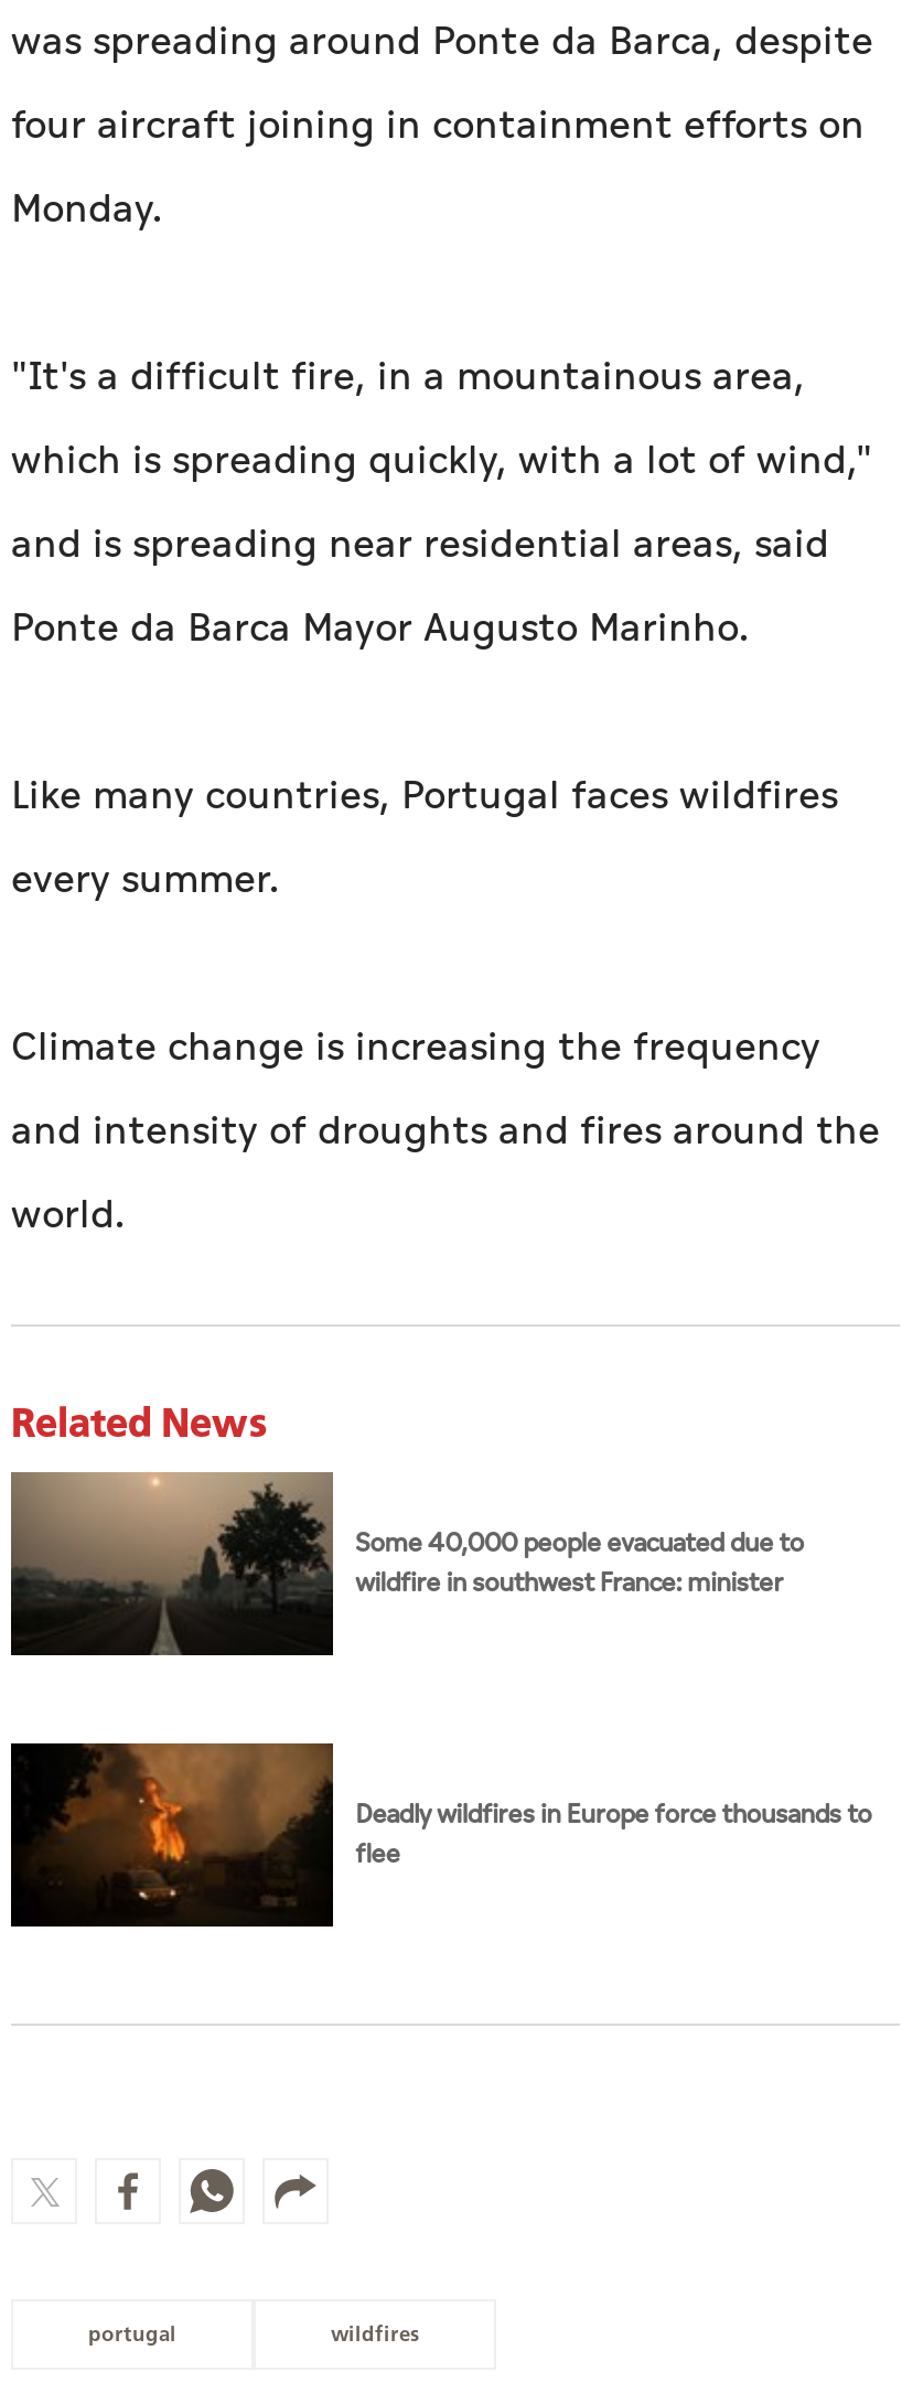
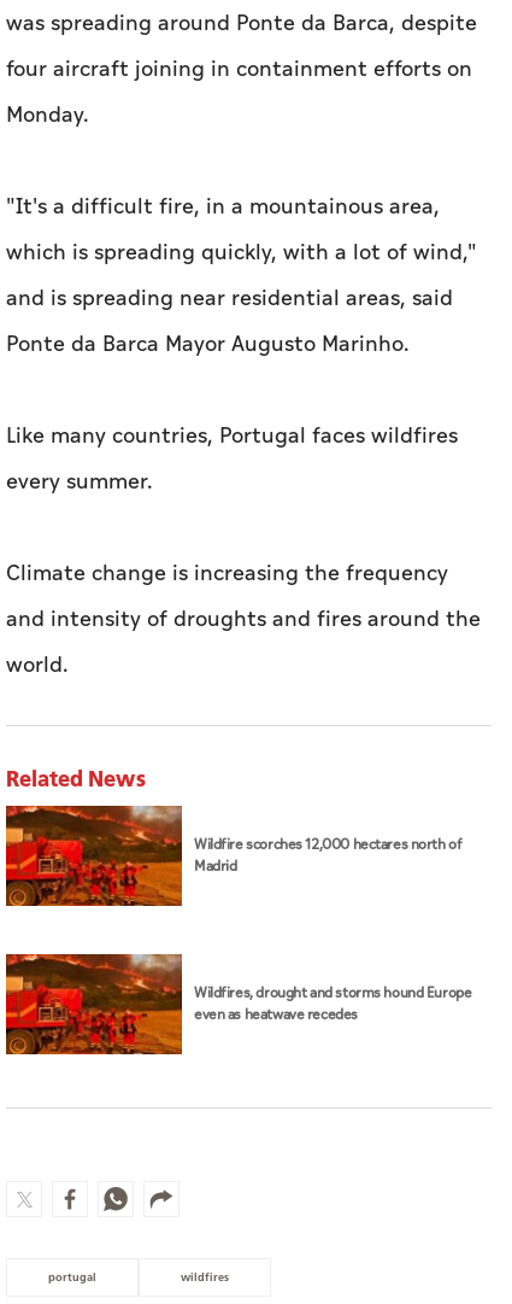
[9,1472,803,1657] [image] | Some 40,000 people evacuated due to | wildfire in southwest France: minister -> [5,805,462,907] [image] | Wildfire scorches 12,000 hectares north of | Madrid
[9,1741,871,1929] [image] | Deadly wildfires in Europe force thousands to | flee -> [5,953,472,1056] [image] | Wildfires, drought and storms hound Europe | even as heatwave recedes

